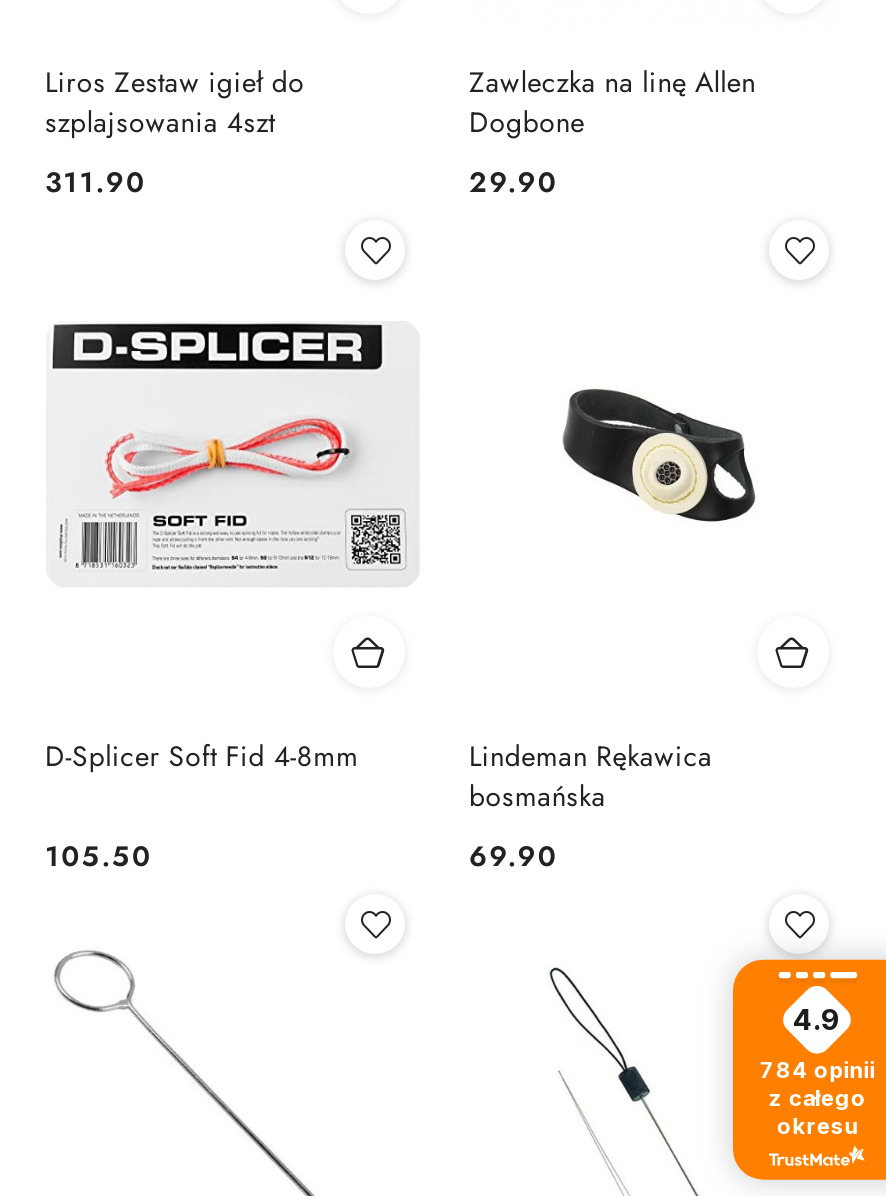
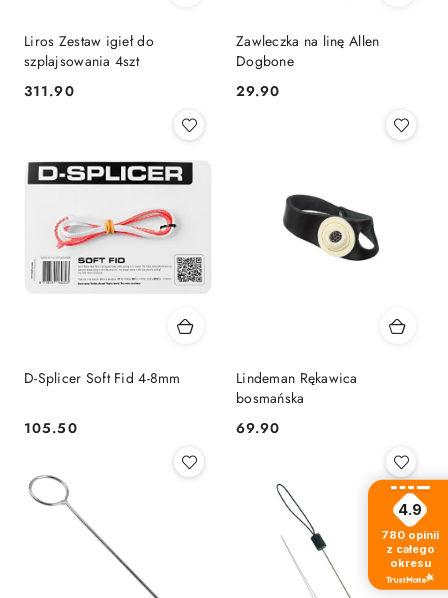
[760,1055,876,1083] 784 opinii -> [381,527,439,541] 780 opinii

